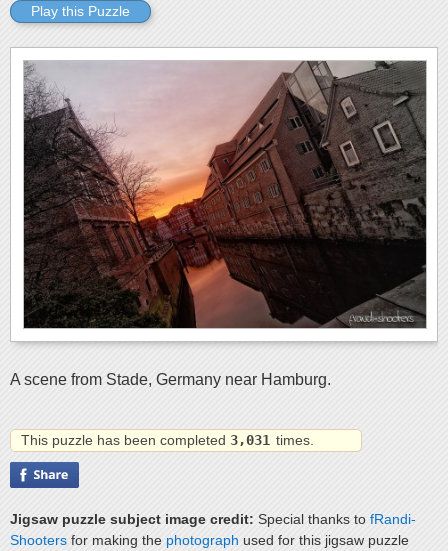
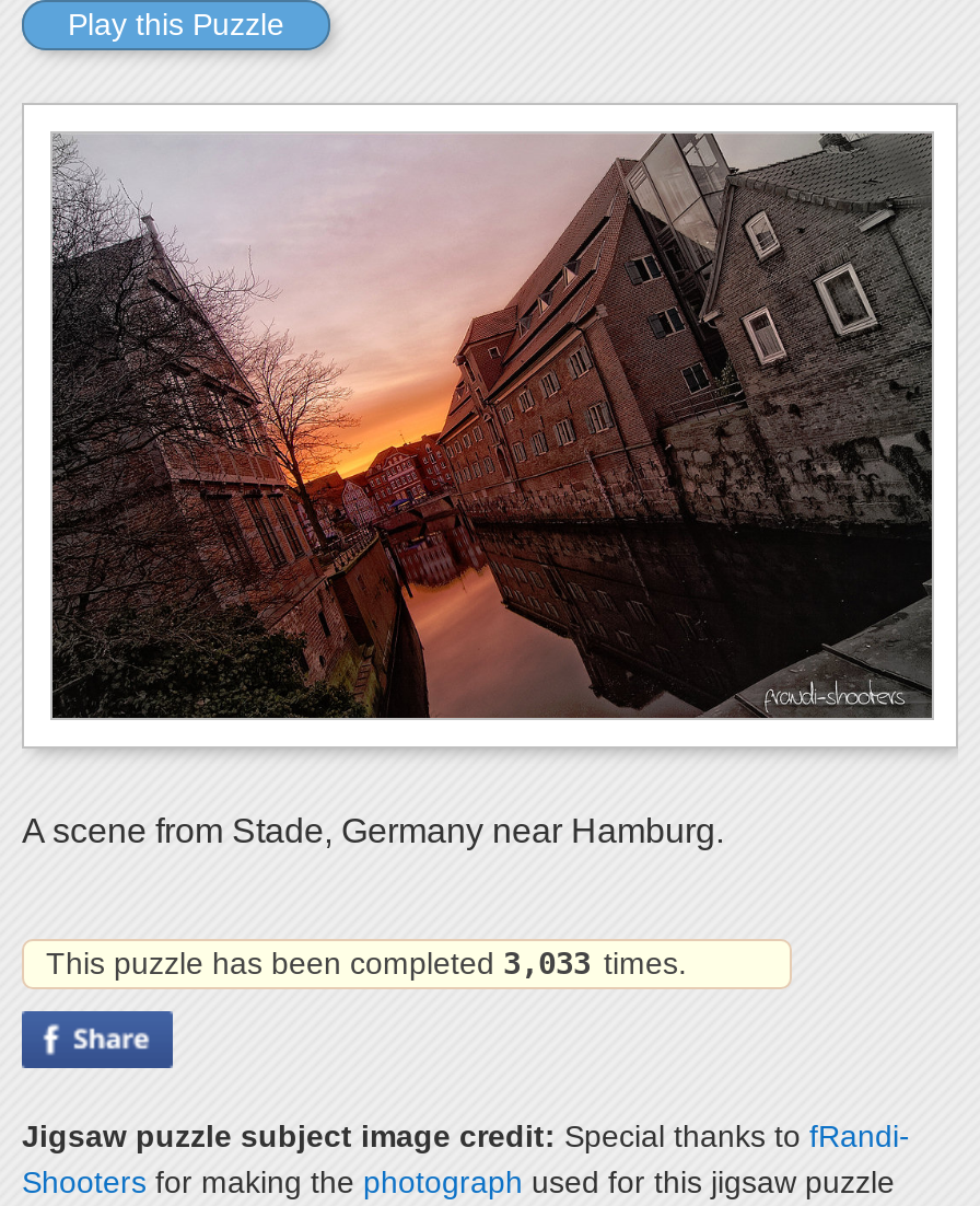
[21,432,314,448] This puzzle has been completed 3,031 times. -> [46,946,687,981] This puzzle has been completed 3,033 times.

